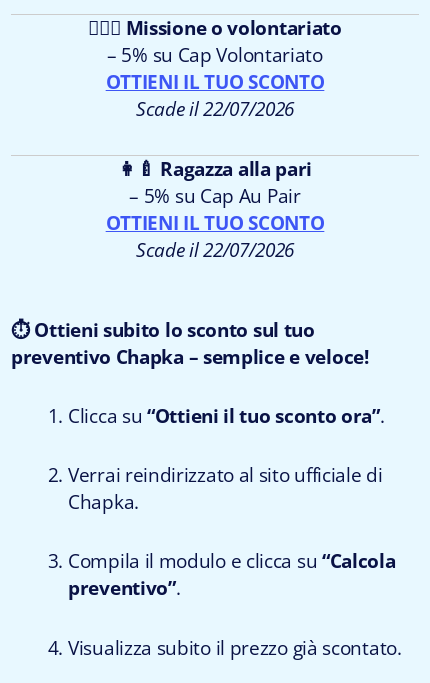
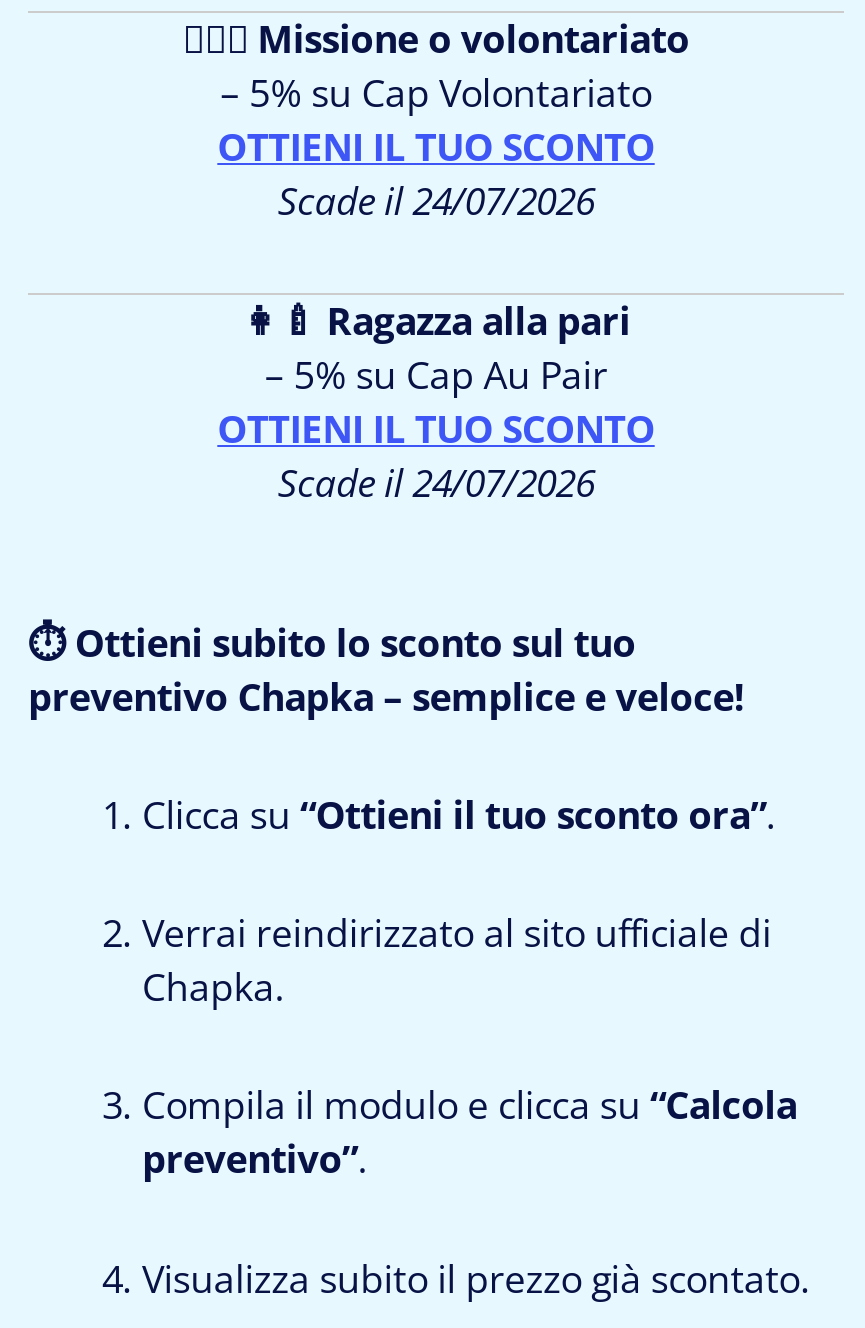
[136,96,294,122] Scade il 22/07/2026 -> [278,175,594,227] Scade il 24/07/2026
[136,237,294,263] Scade il 22/07/2026 -> [278,457,594,509] Scade il 24/07/2026

